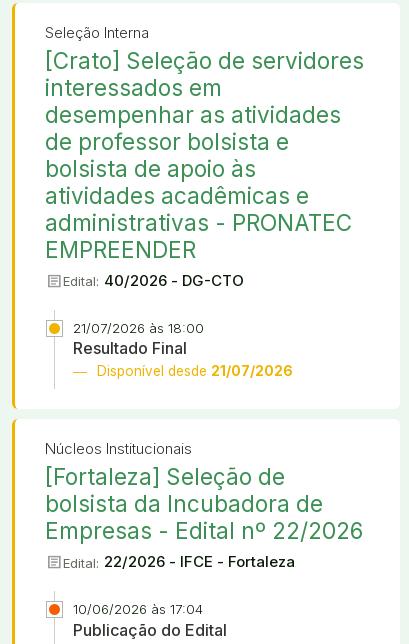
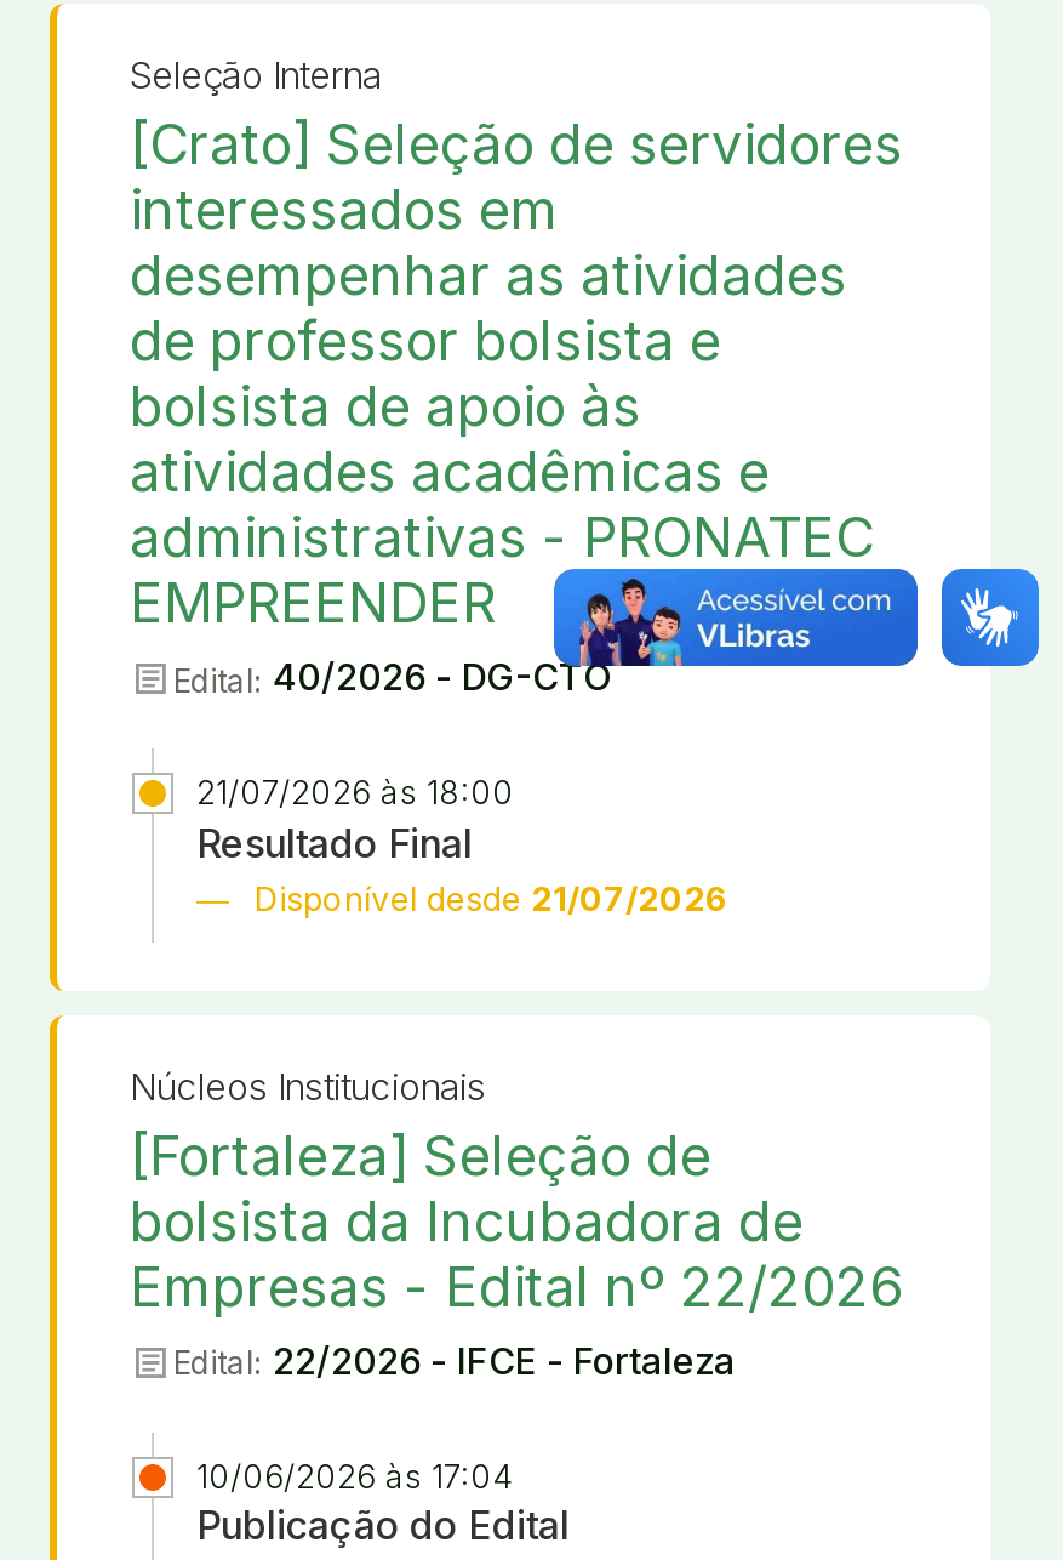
none -> [551,565,920,670] [image]
none -> [939,565,1041,670] [image]

